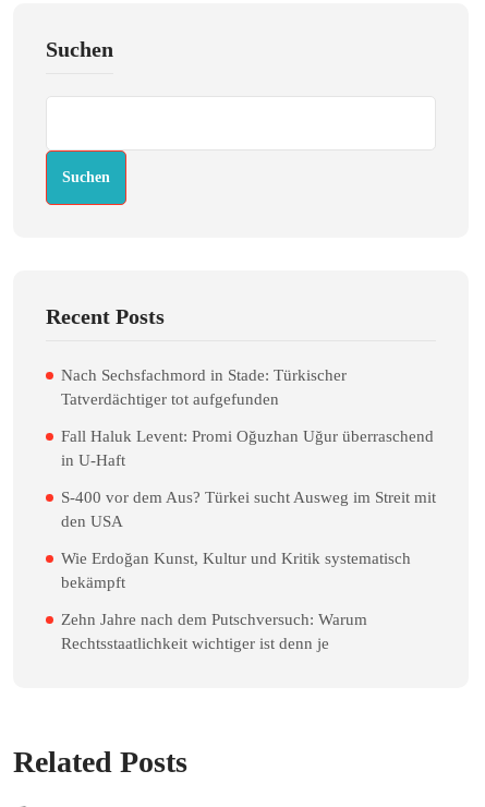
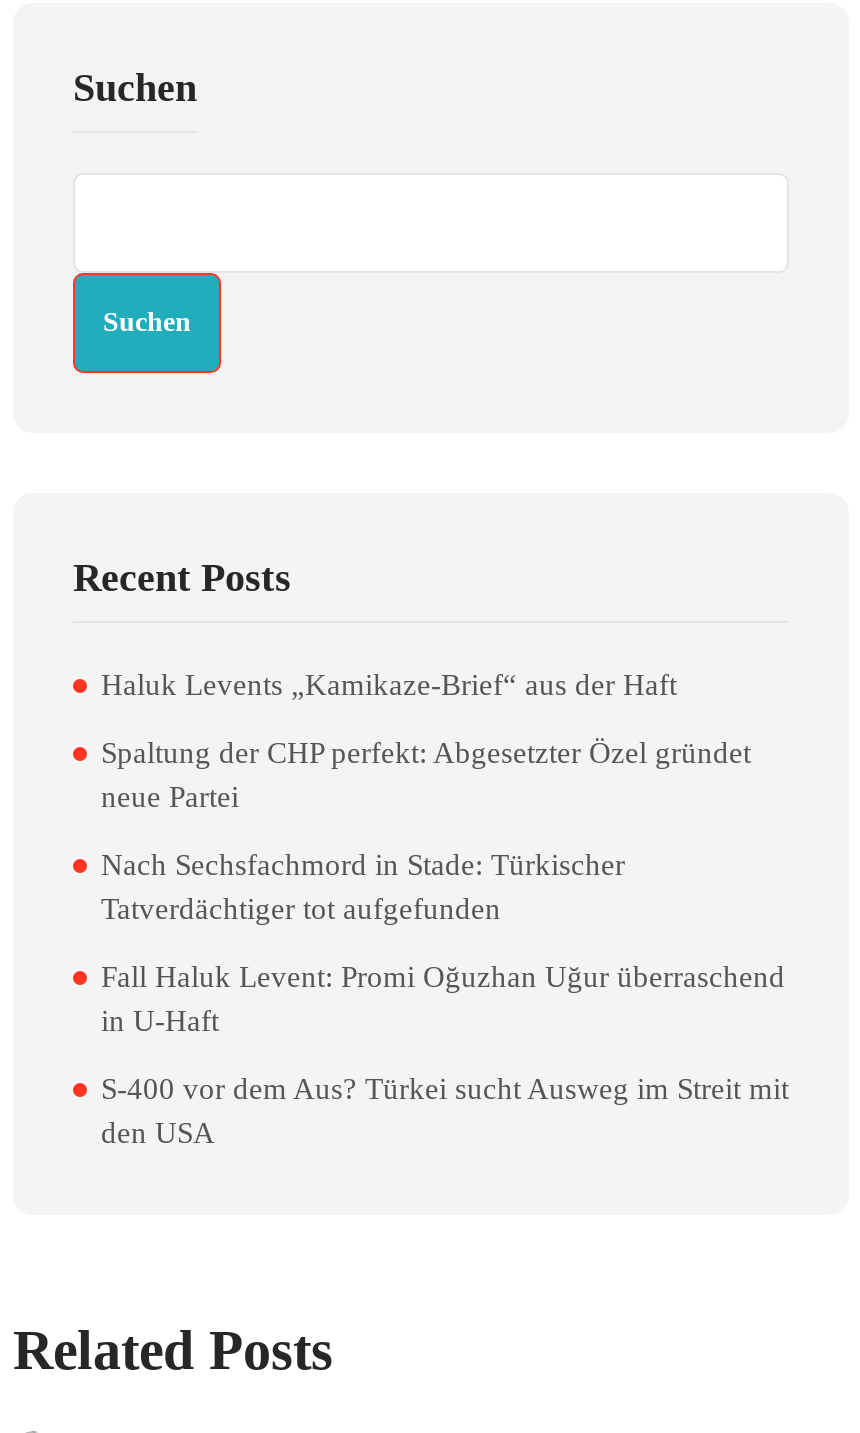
none -> [101,669,751,813] Haluk Levents „Kamikaze-Brief“ aus der Haft | Spaltung der CHP perfekt: Abgesetzter Özel gründet | neue Partei
moved [61,366,436,530] -> [101,849,789,1149]: Nach Sechsfachmord in Stade: Türkischer | Tatverdächtiger tot aufgefunden | Fall Haluk Levent: Promi Oğuzhan Uğur überraschend | in U-Haft | S-400 vor dem Aus? Türkei sucht Ausweg im Streit mit | den USA
[61,549,411,652] Wie Erdoğan Kunst, Kultur und Kritik systematisch | bekämpft | Zehn Jahre nach dem Putschversuch: Warum | Rechtsstaatlichkeit wichtiger ist denn je -> none

